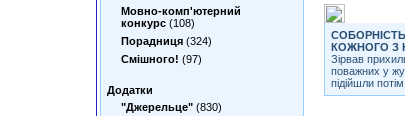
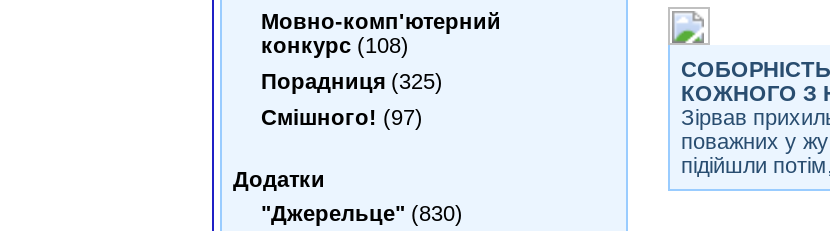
[120,35,211,47] Порадниця (324) -> [261,69,443,93] Порадниця (325)

